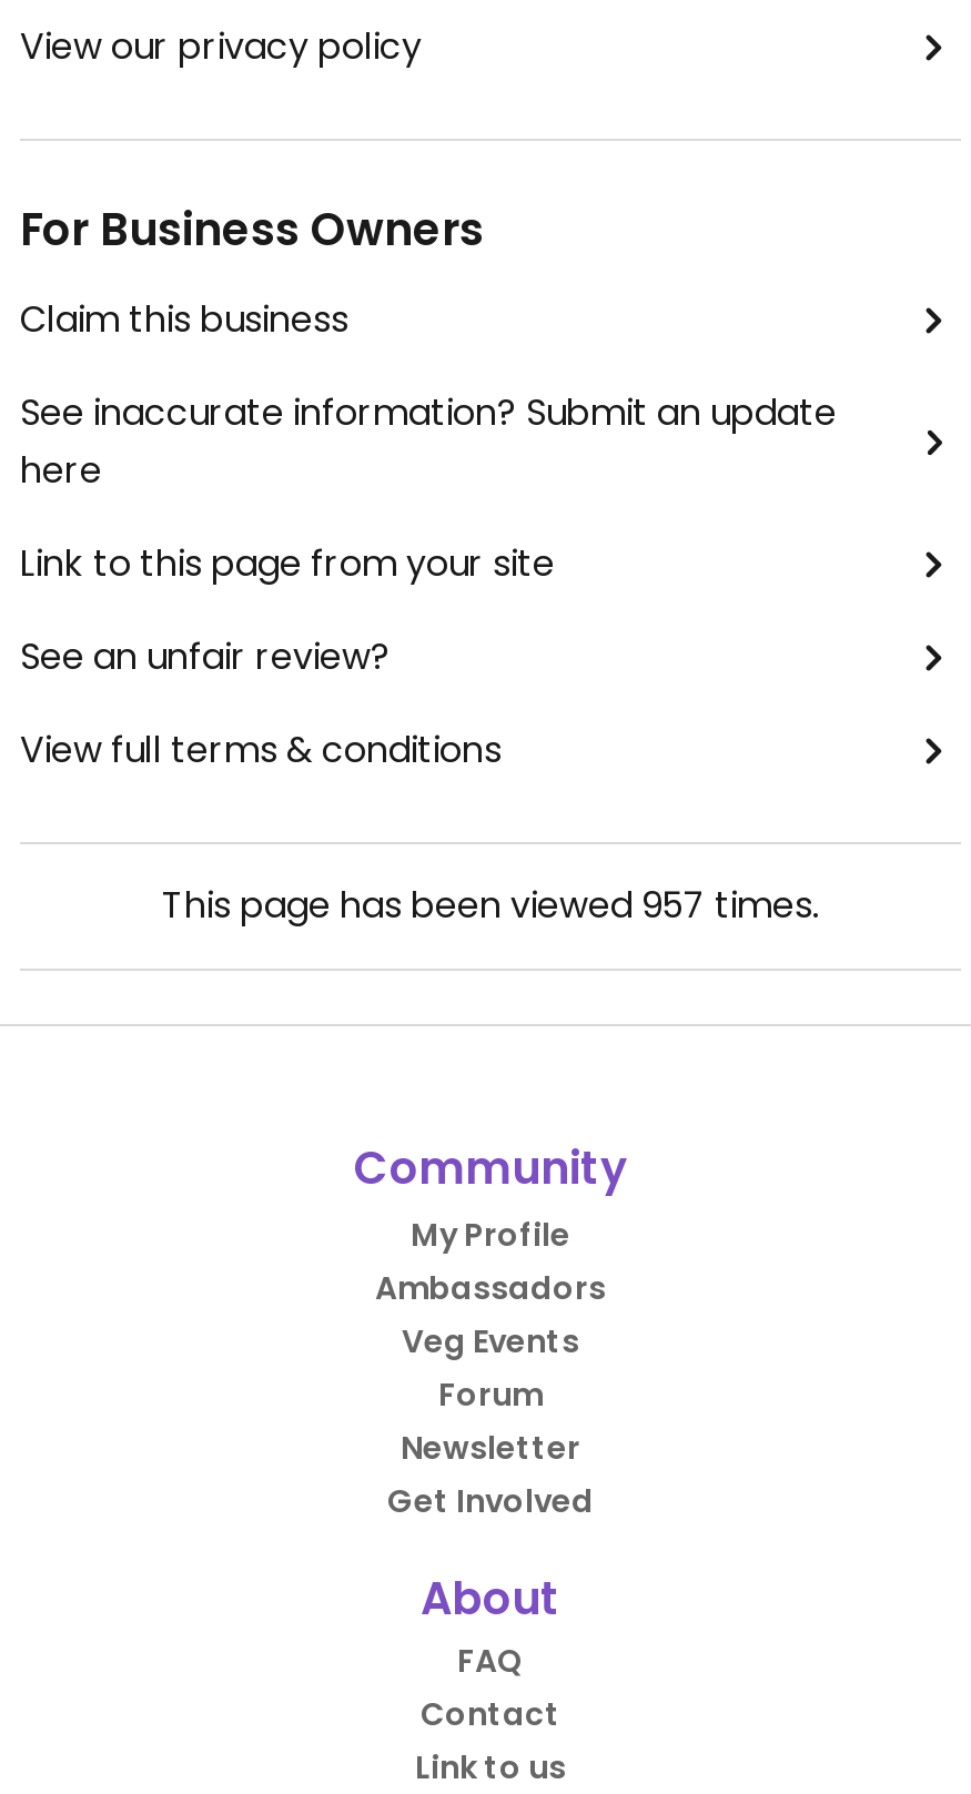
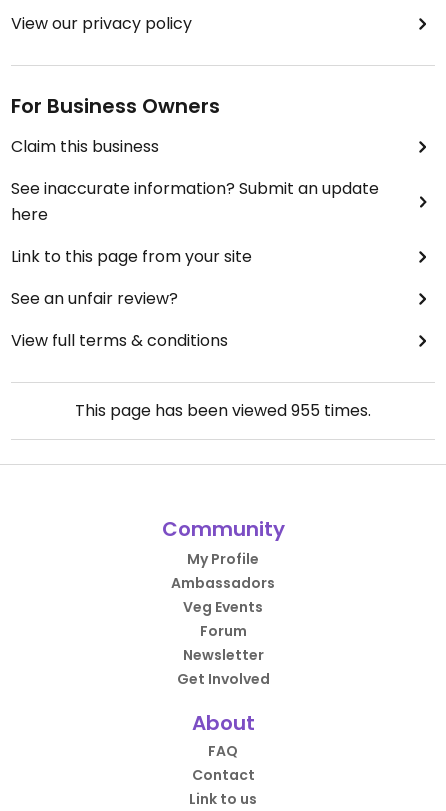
[162,880,819,931] This page has been viewed 957 times. -> [75,399,371,422] This page has been viewed 955 times.

